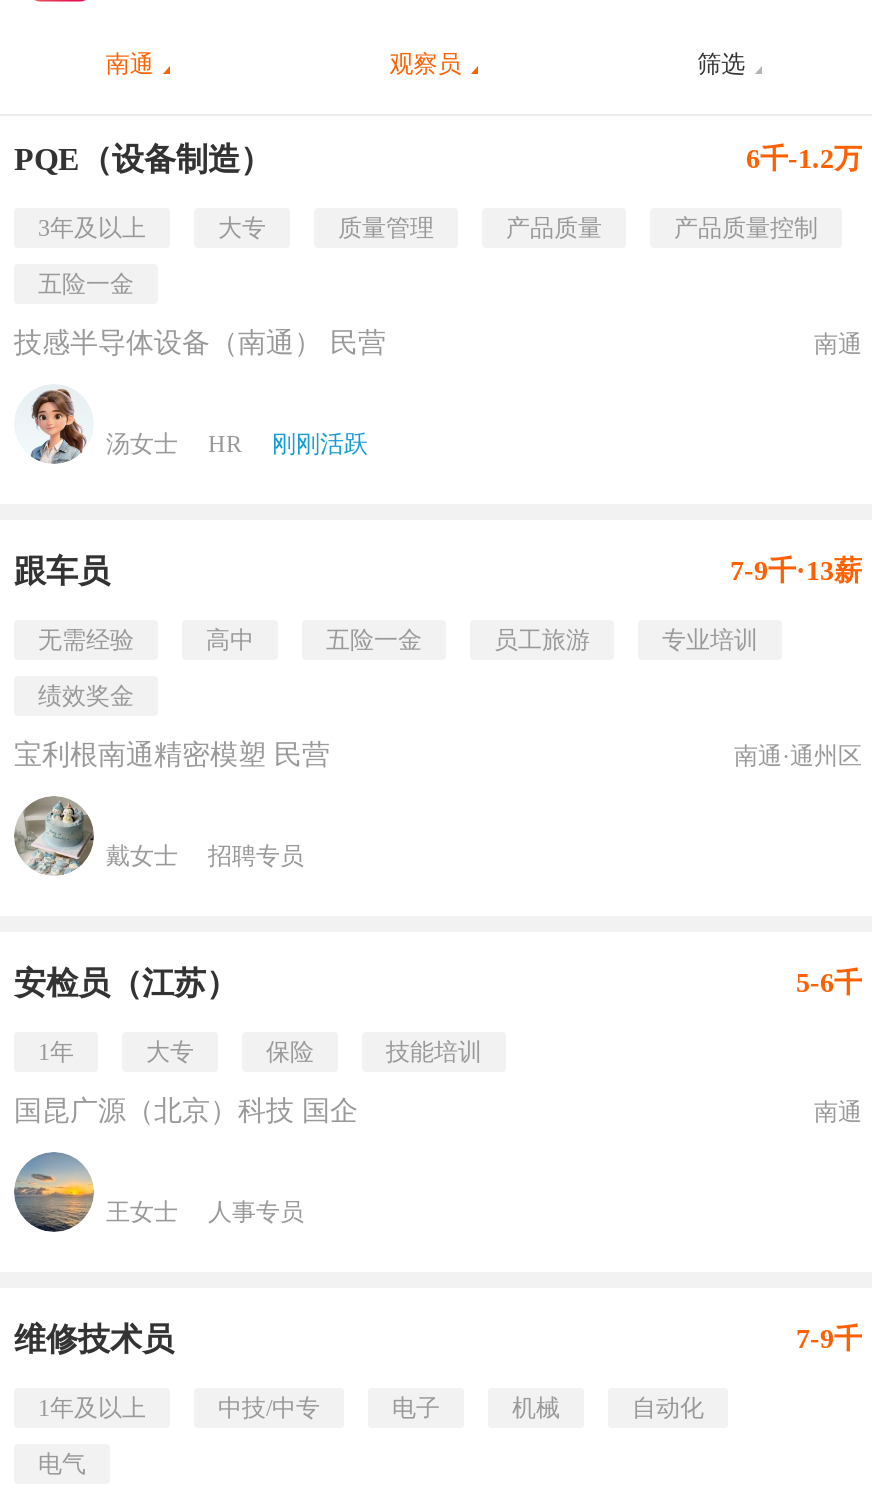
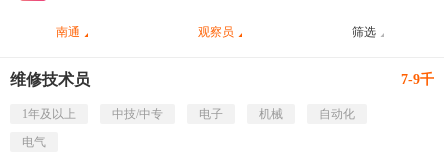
[14,142,862,358] PQE（设备制造） | 6千-1.2万 | 3年及以上 | 大专 | 质量管理 | 产品质量 | 产品质量控制 | 五险一金 | 技感半导体设备（南通） 民营 | 南通 -> none
[16,384,368,466] [image] | 汤女士 | HR | 刚刚活跃 -> none
[14,554,862,770] 跟车员 | 7-9千·13薪 | 无需经验 | 高中 | 五险一金 | 员工旅游 | 专业培训 | 绩效奖金 | 宝利根南通精密模塑 民营 | 南通·通州区 -> none
[12,794,304,878] [image] | 戴女士 | 招聘专员 -> none
[14,966,862,1126] 安检员（江苏） | 5-6千 | 1年 | 大专 | 保险 | 技能培训 | 国昆广源（北京）科技 国企 | 南通 -> none
[12,1150,304,1234] [image] | 王女士 | 人事专员 -> none

